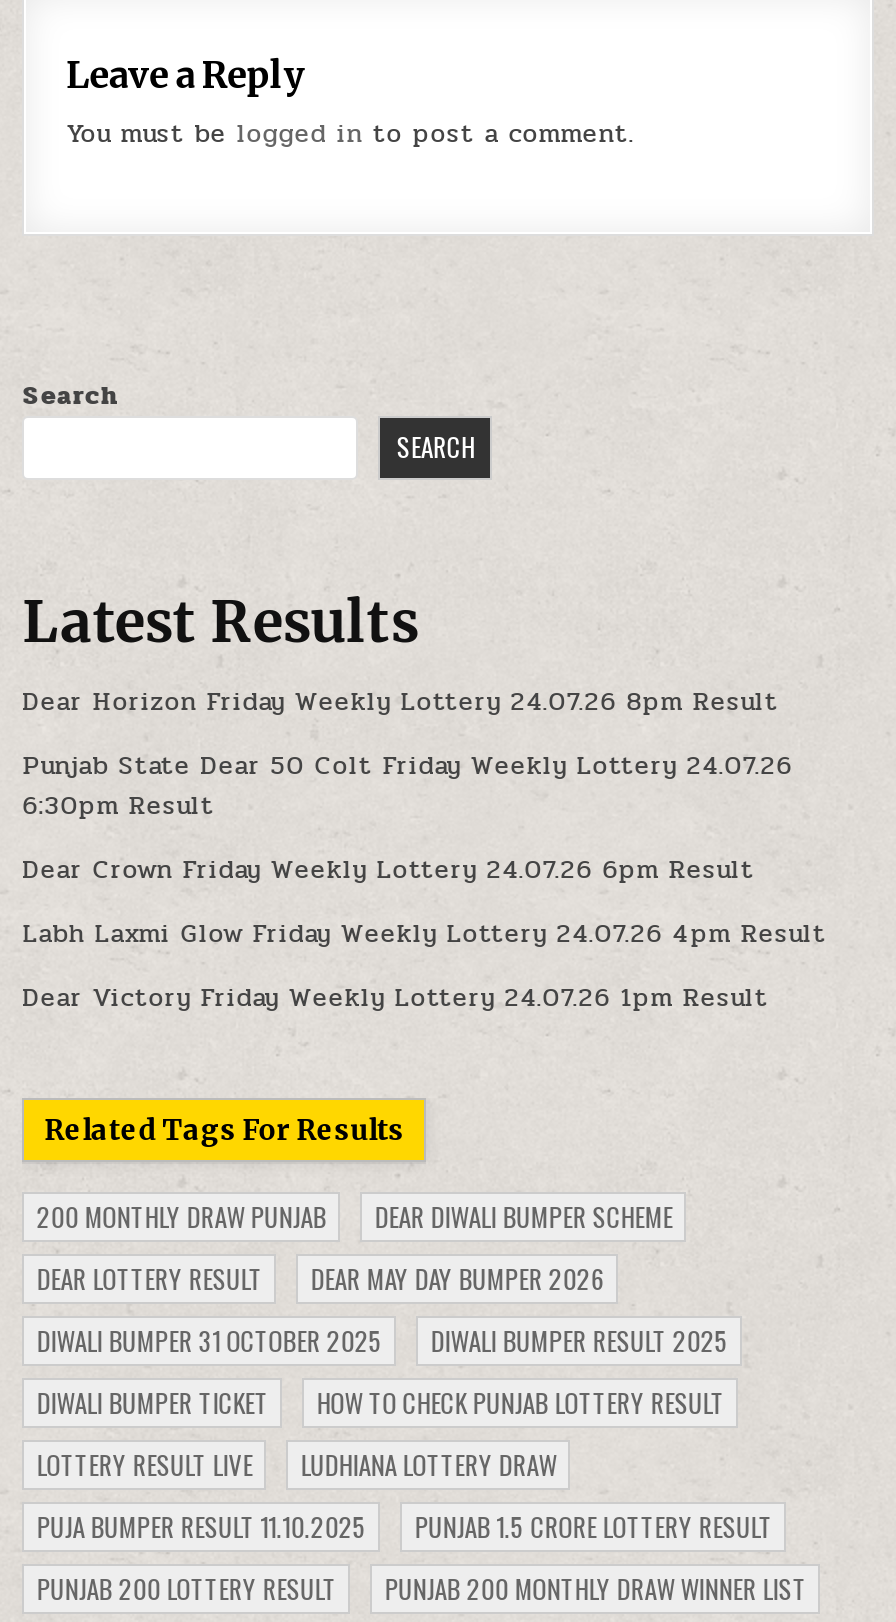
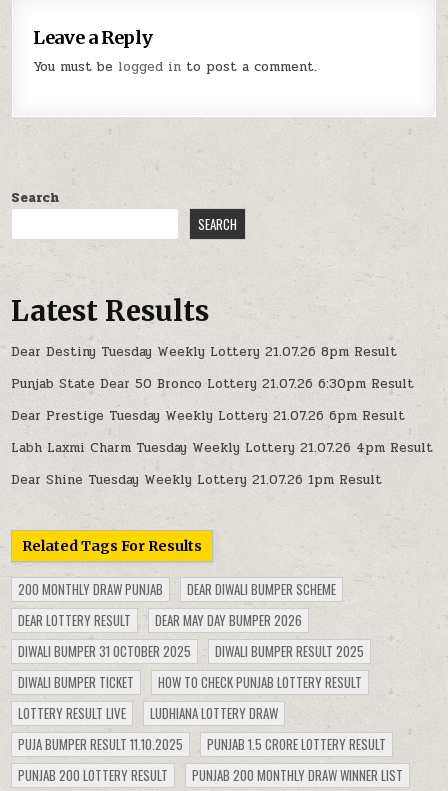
[22,683,778,723] Dear Horizon Friday Weekly Lottery 24.07.26 8pm Result -> [11,342,397,362] Dear Destiny Tuesday Weekly Lottery 21.07.26 8pm Result
[22,747,792,827] Punjab State Dear 50 Colt Friday Weekly Lottery 24.07.26 | 6:30pm Result -> [11,374,414,394] Punjab State Dear 50 Bronco Lottery 21.07.26 6:30pm Result
[22,851,754,891] Dear Crown Friday Weekly Lottery 24.07.26 6pm Result -> [11,406,405,426] Dear Prestige Tuesday Weekly Lottery 21.07.26 6pm Result
[22,915,826,955] Labh Laxmi Glow Friday Weekly Lottery 24.07.26 4pm Result -> [11,438,433,458] Labh Laxmi Charm Tuesday Weekly Lottery 21.07.26 4pm Result
[22,979,768,1019] Dear Victory Friday Weekly Lottery 24.07.26 1pm Result -> [11,470,382,490] Dear Shine Tuesday Weekly Lottery 21.07.26 1pm Result

